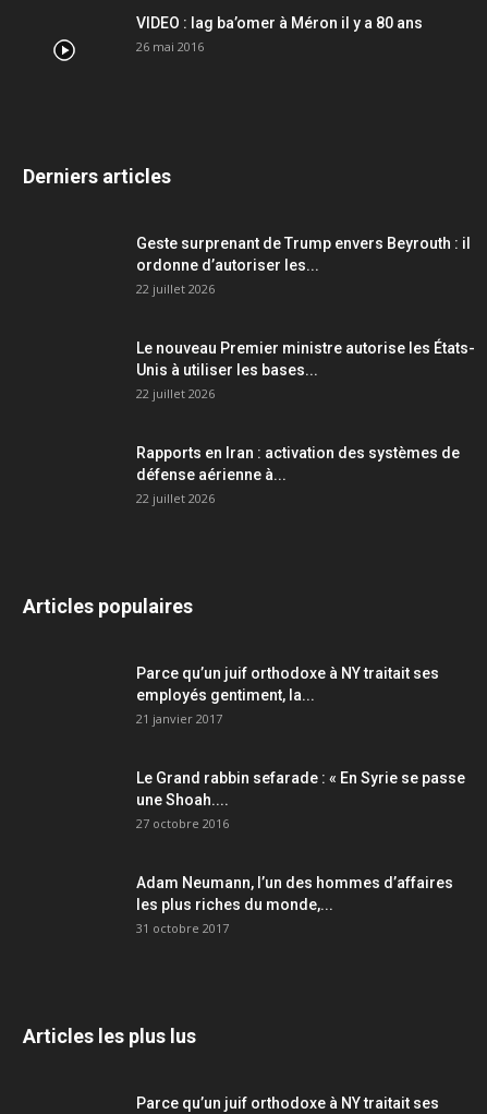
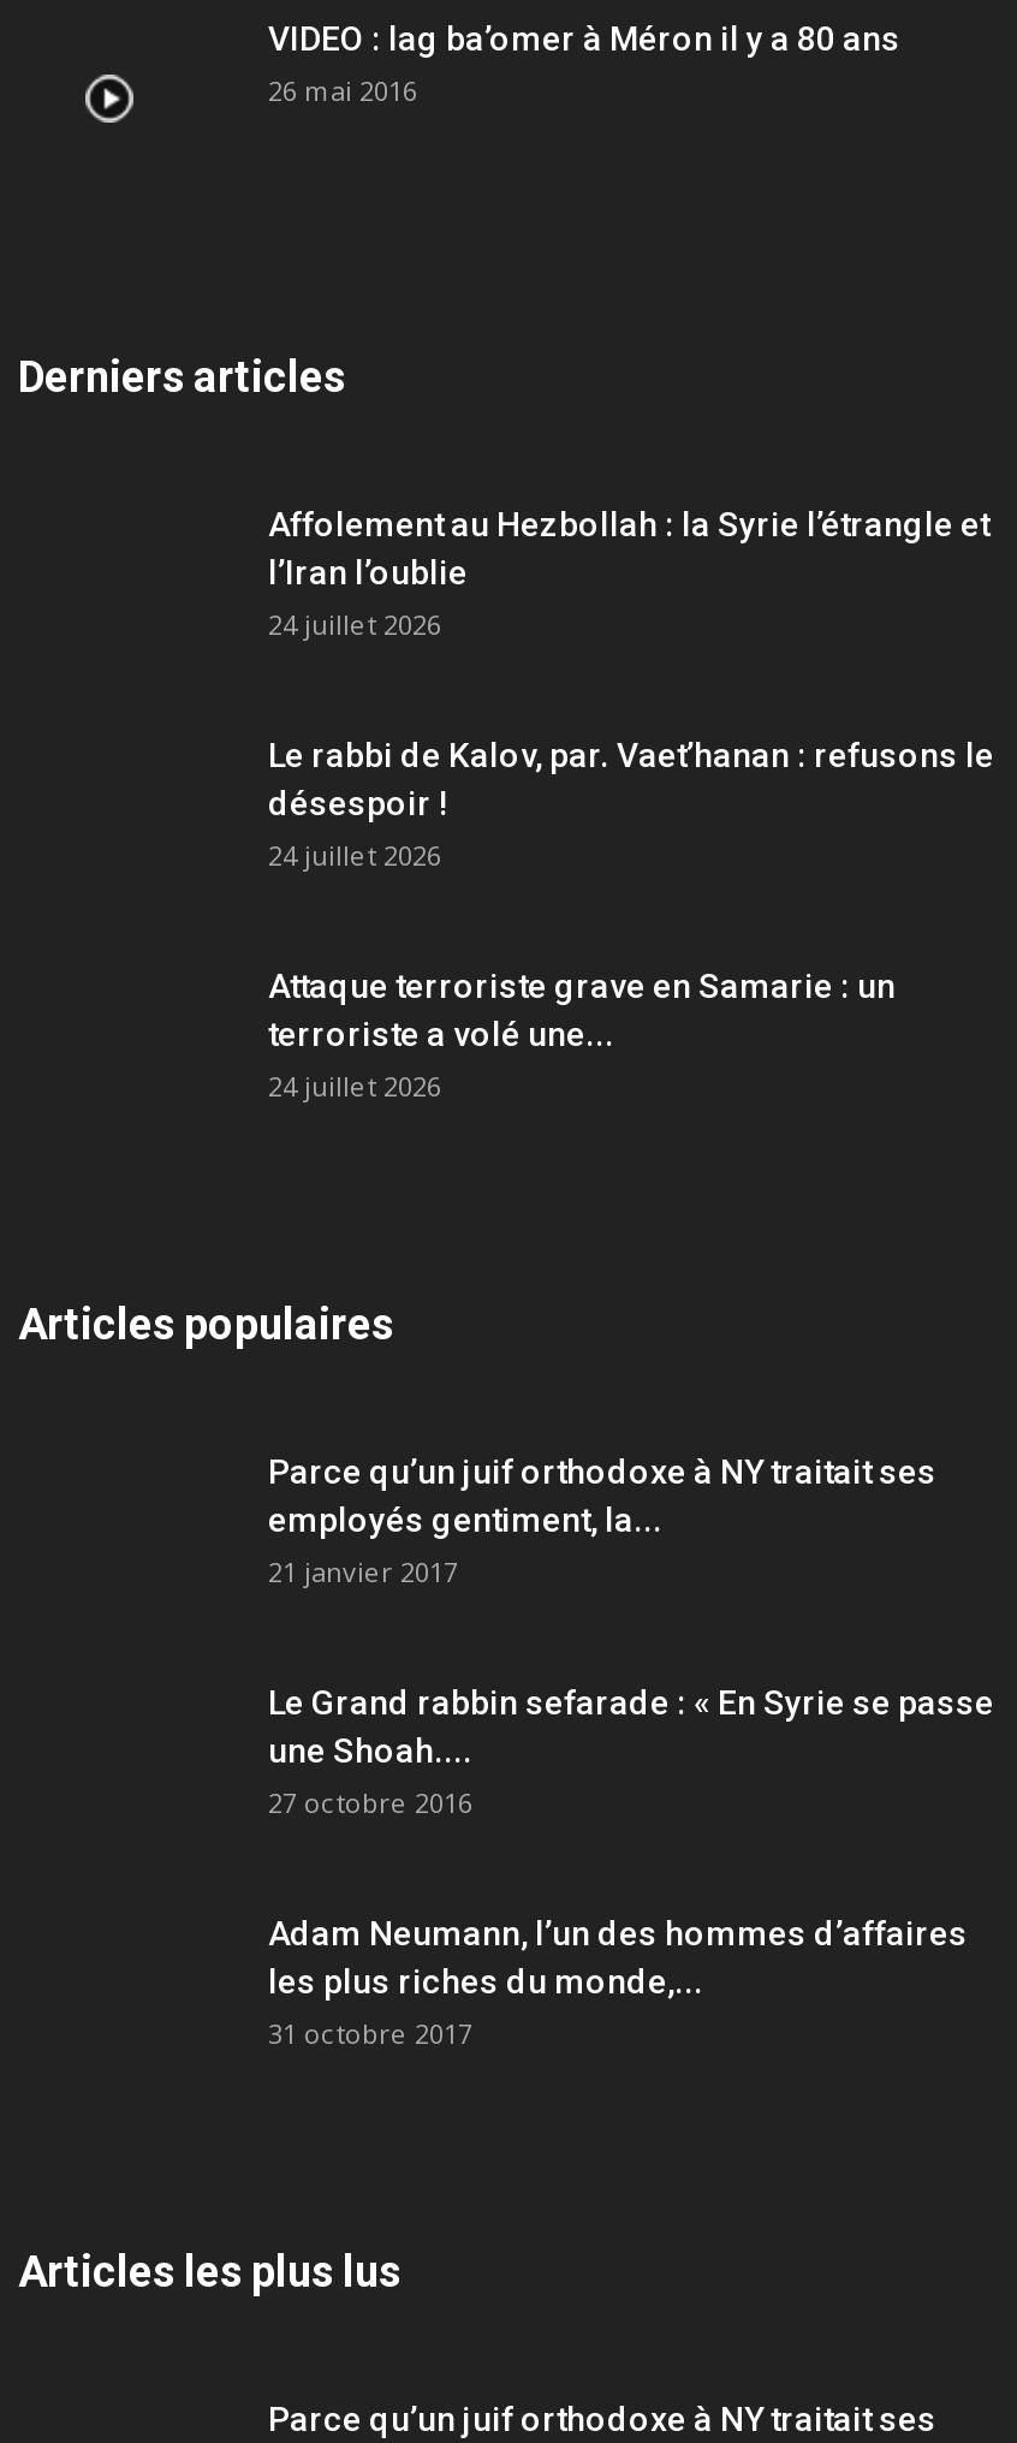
[136,234,471,297] Geste surprenant de Trump envers Beyrouth : il | ordonne d’autoriser les... | 22 juillet 2026 -> [268,504,989,642] Affolement au Hezbollah : la Syrie l’étrangle et | l’Iran l’oublie | 24 juillet 2026
[136,339,475,401] Le nouveau Premier ministre autorise les États- | Unis à utiliser les bases... | 22 juillet 2026 -> [268,735,994,872] Le rabbi de Kalov, par. Vaet’hanan : refusons le | désespoir ! | 24 juillet 2026
[136,444,460,506] Rapports en Iran : activation des systèmes de | défense aérienne à... | 22 juillet 2026 -> [268,966,896,1103] Attaque terroriste grave en Samarie : un | terroriste a volé une... | 24 juillet 2026

